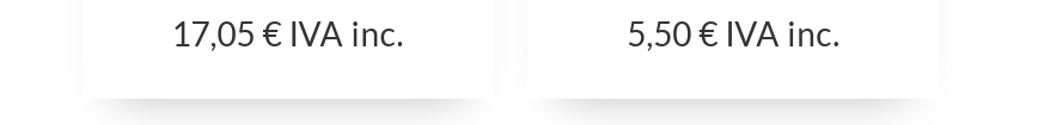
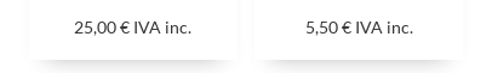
[172,13,404,54] 17,05 € IVA inc. -> [74,17,192,37] 25,00 € IVA inc.

